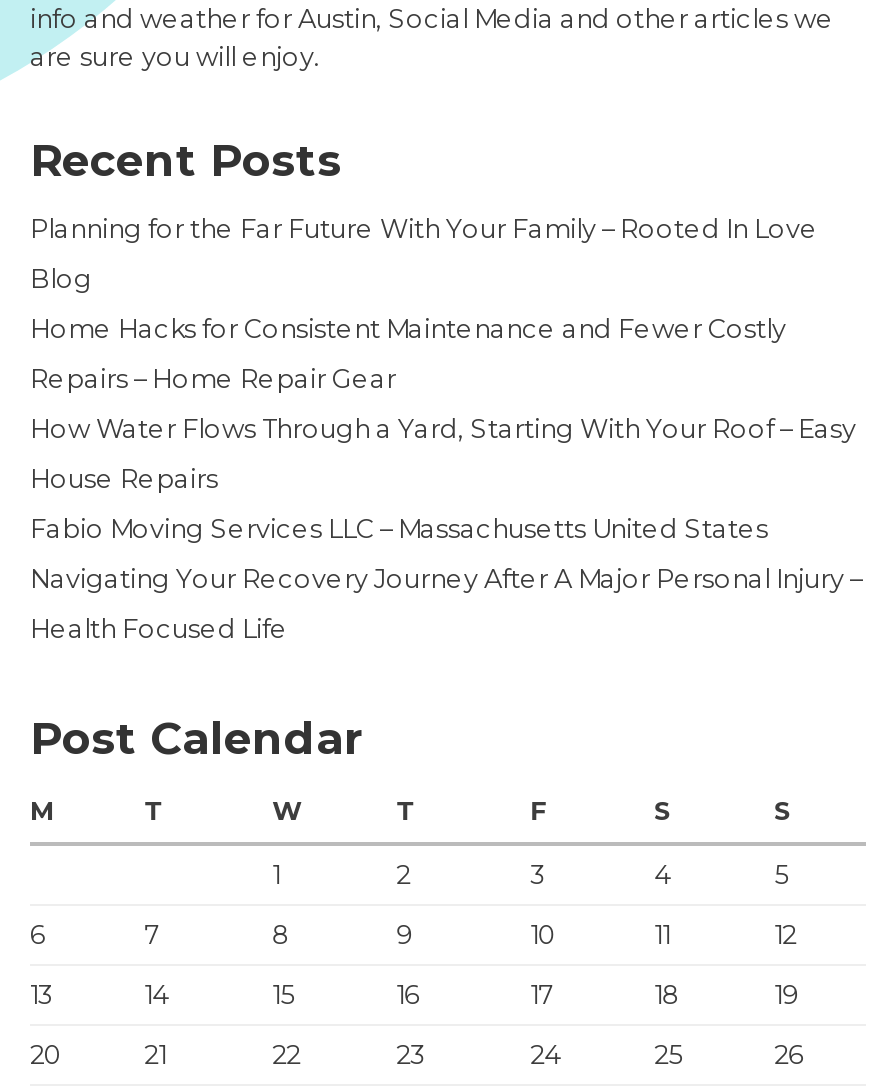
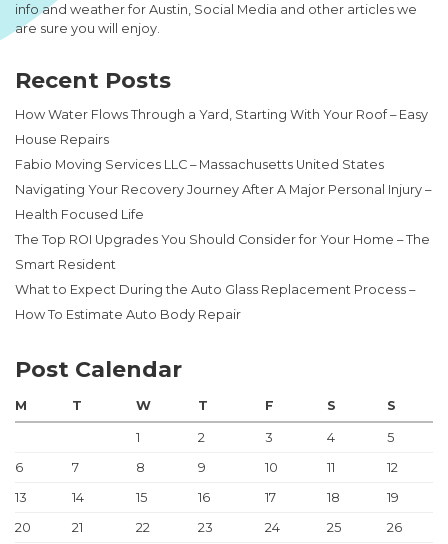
[30,214,818,394] Planning for the Far Future With Your Family – Rooted In Love | Blog | Home Hacks for Consistent Maintenance and Fewer Costly | Repairs – Home Repair Gear -> none
moved [30,414,862,644] -> [15,107,431,222]: How Water Flows Through a Yard, Starting With Your Roof – Easy | House Repairs | Fabio Moving Services LLC – Massachusetts United States | Navigating Your Recovery Journey After A Major Personal Injury – | Health Focused Life
none -> [15,232,430,322] The Top ROI Upgrades You Should Consider for Your Home – The | Smart Resident | What to Expect During the Auto Glass Replacement Process – | How To Estimate Auto Body Repair

